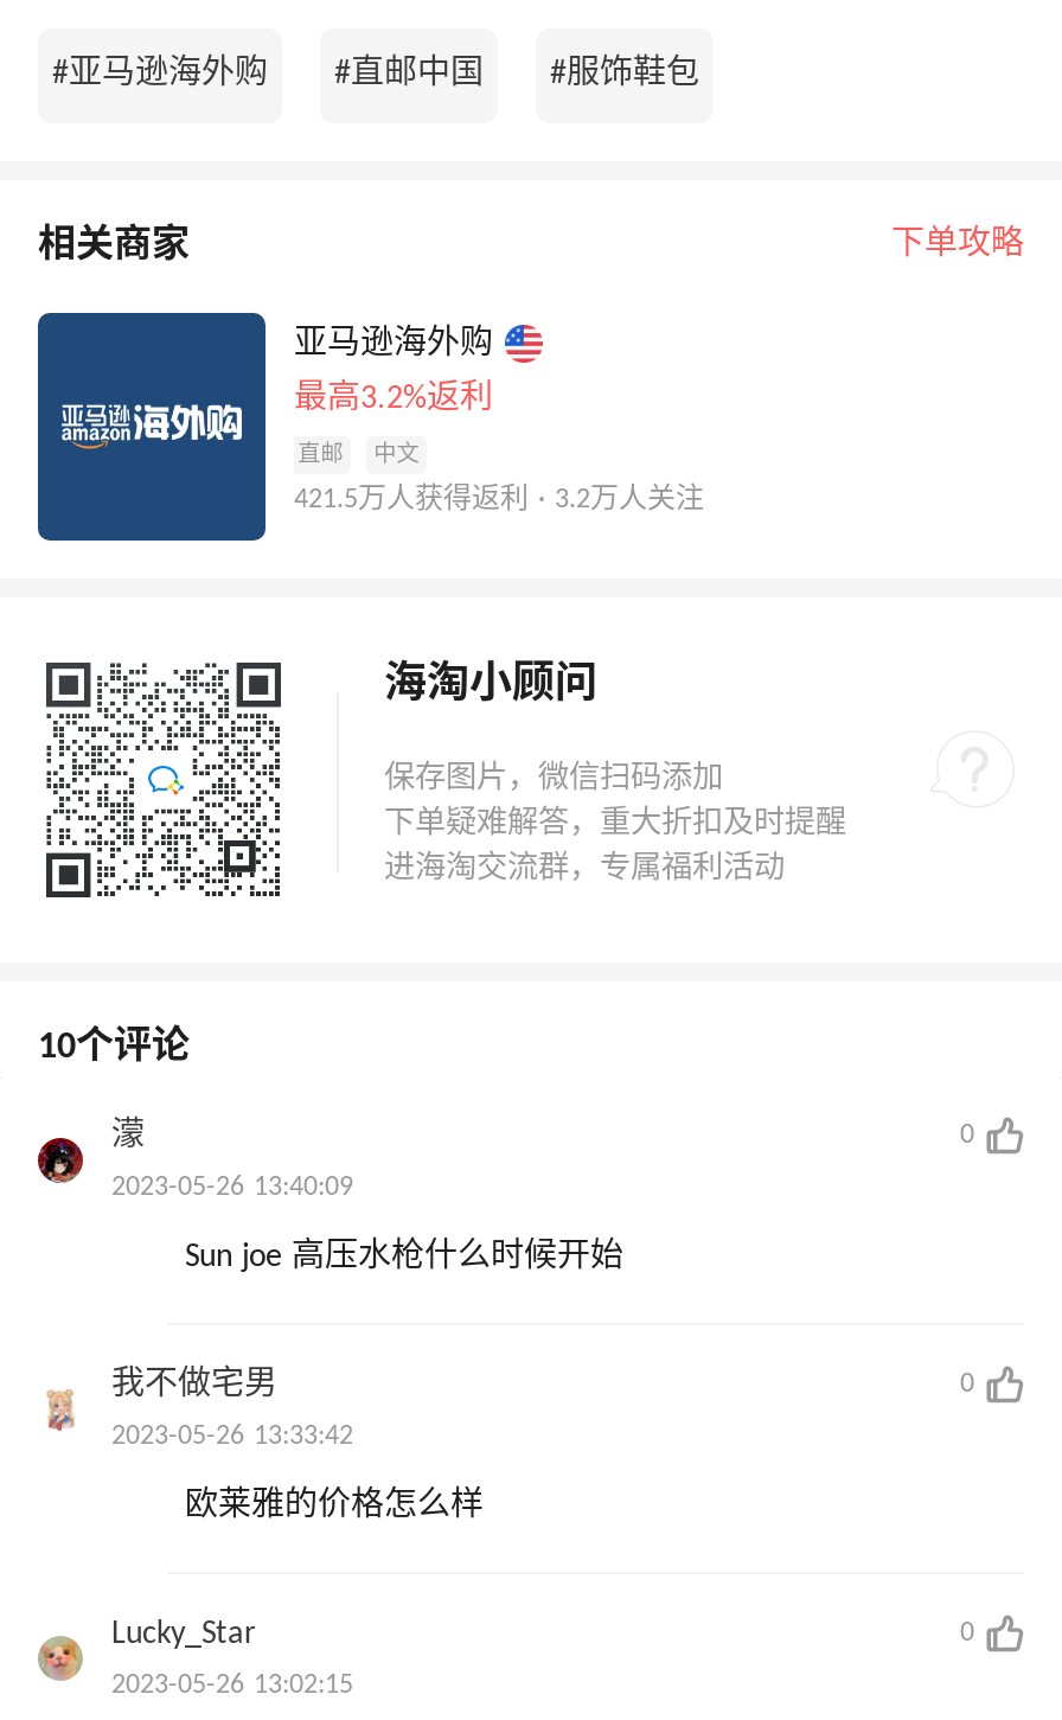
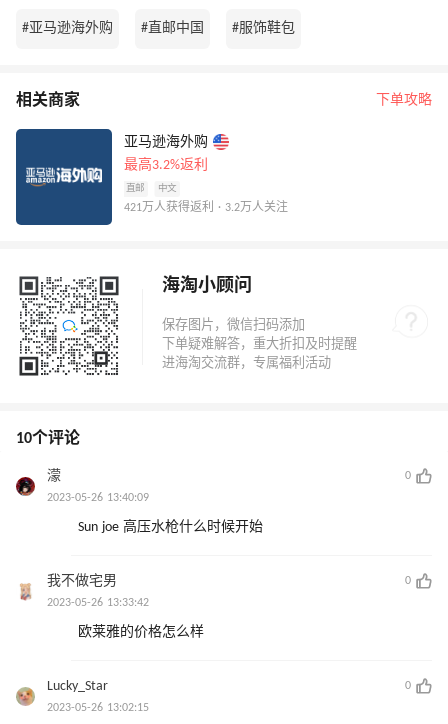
[294,485,704,514] 421.5万人获得返利 · 3.2万人关注 -> [124,202,288,214] 421万人获得返利 · 3.2万人关注

